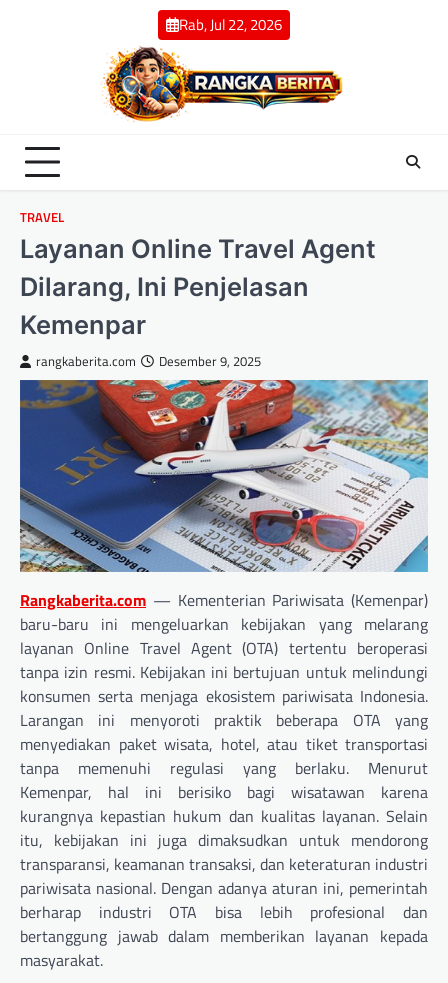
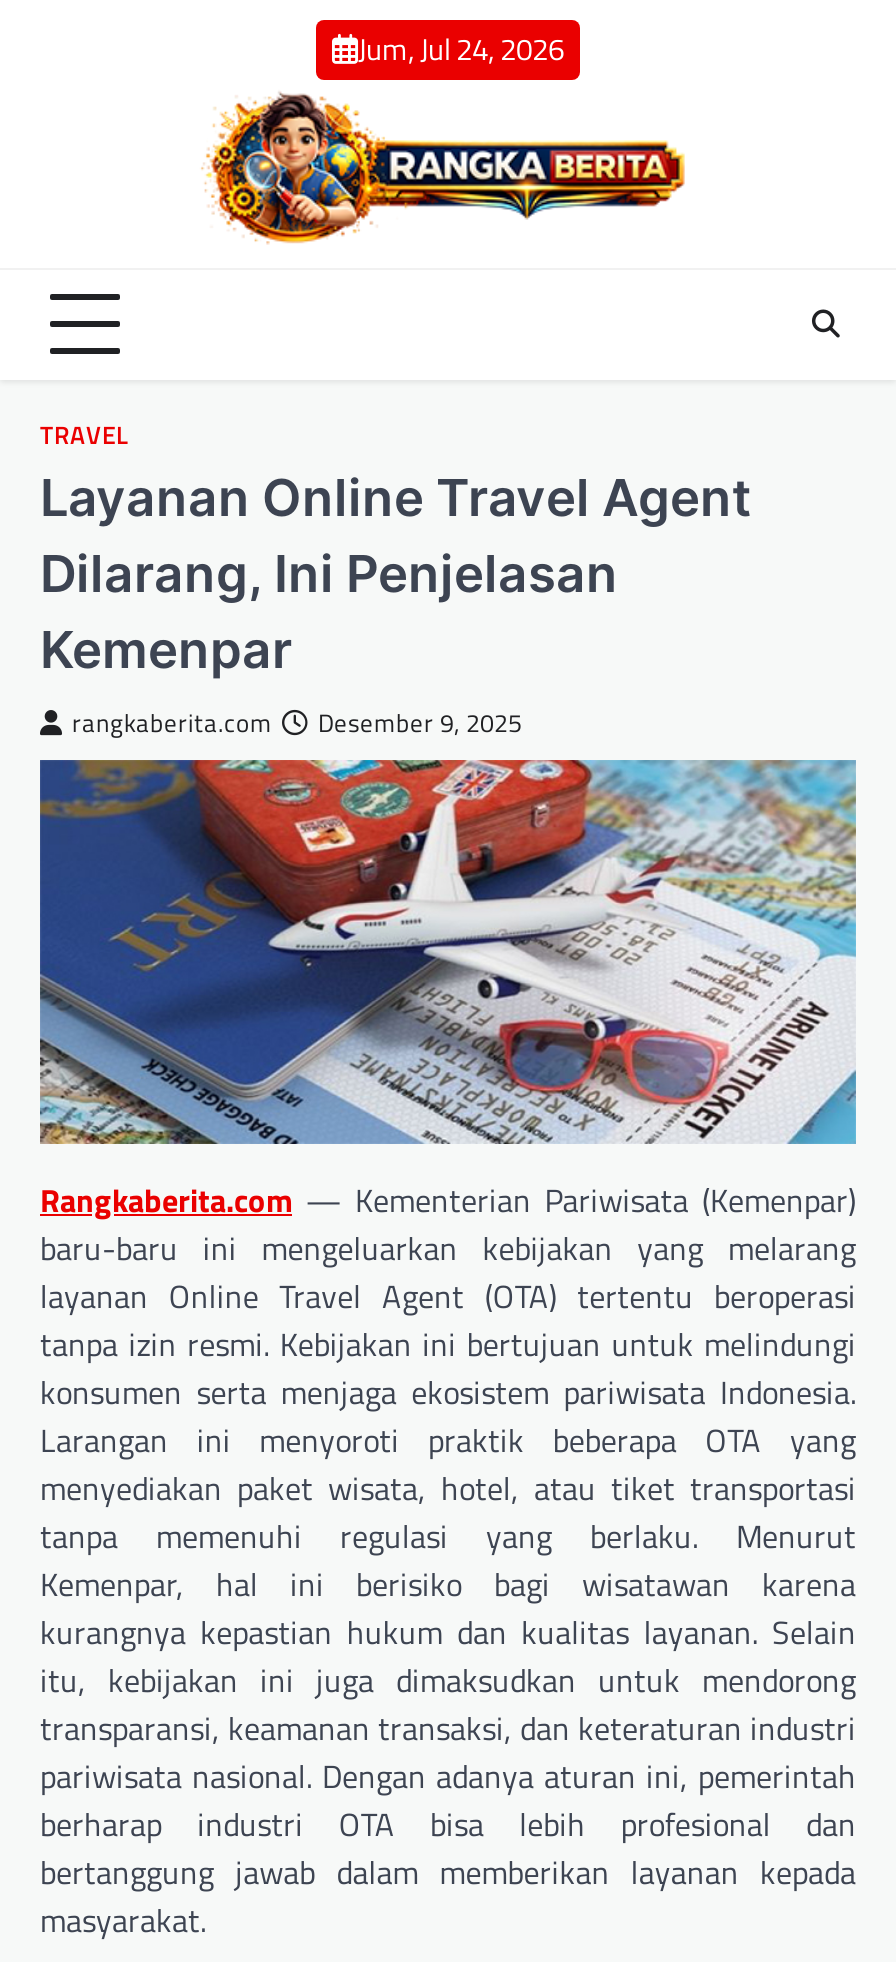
[179,13,282,36] Rab, Jul 22, 2026 -> [358,26,564,72] Jum, Jul 24, 2026

